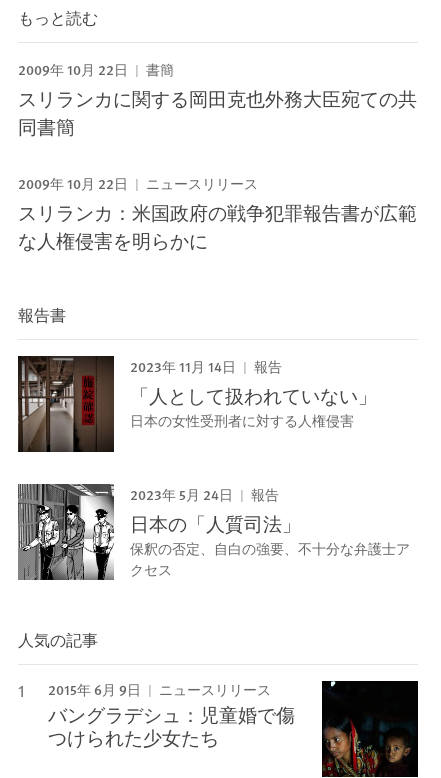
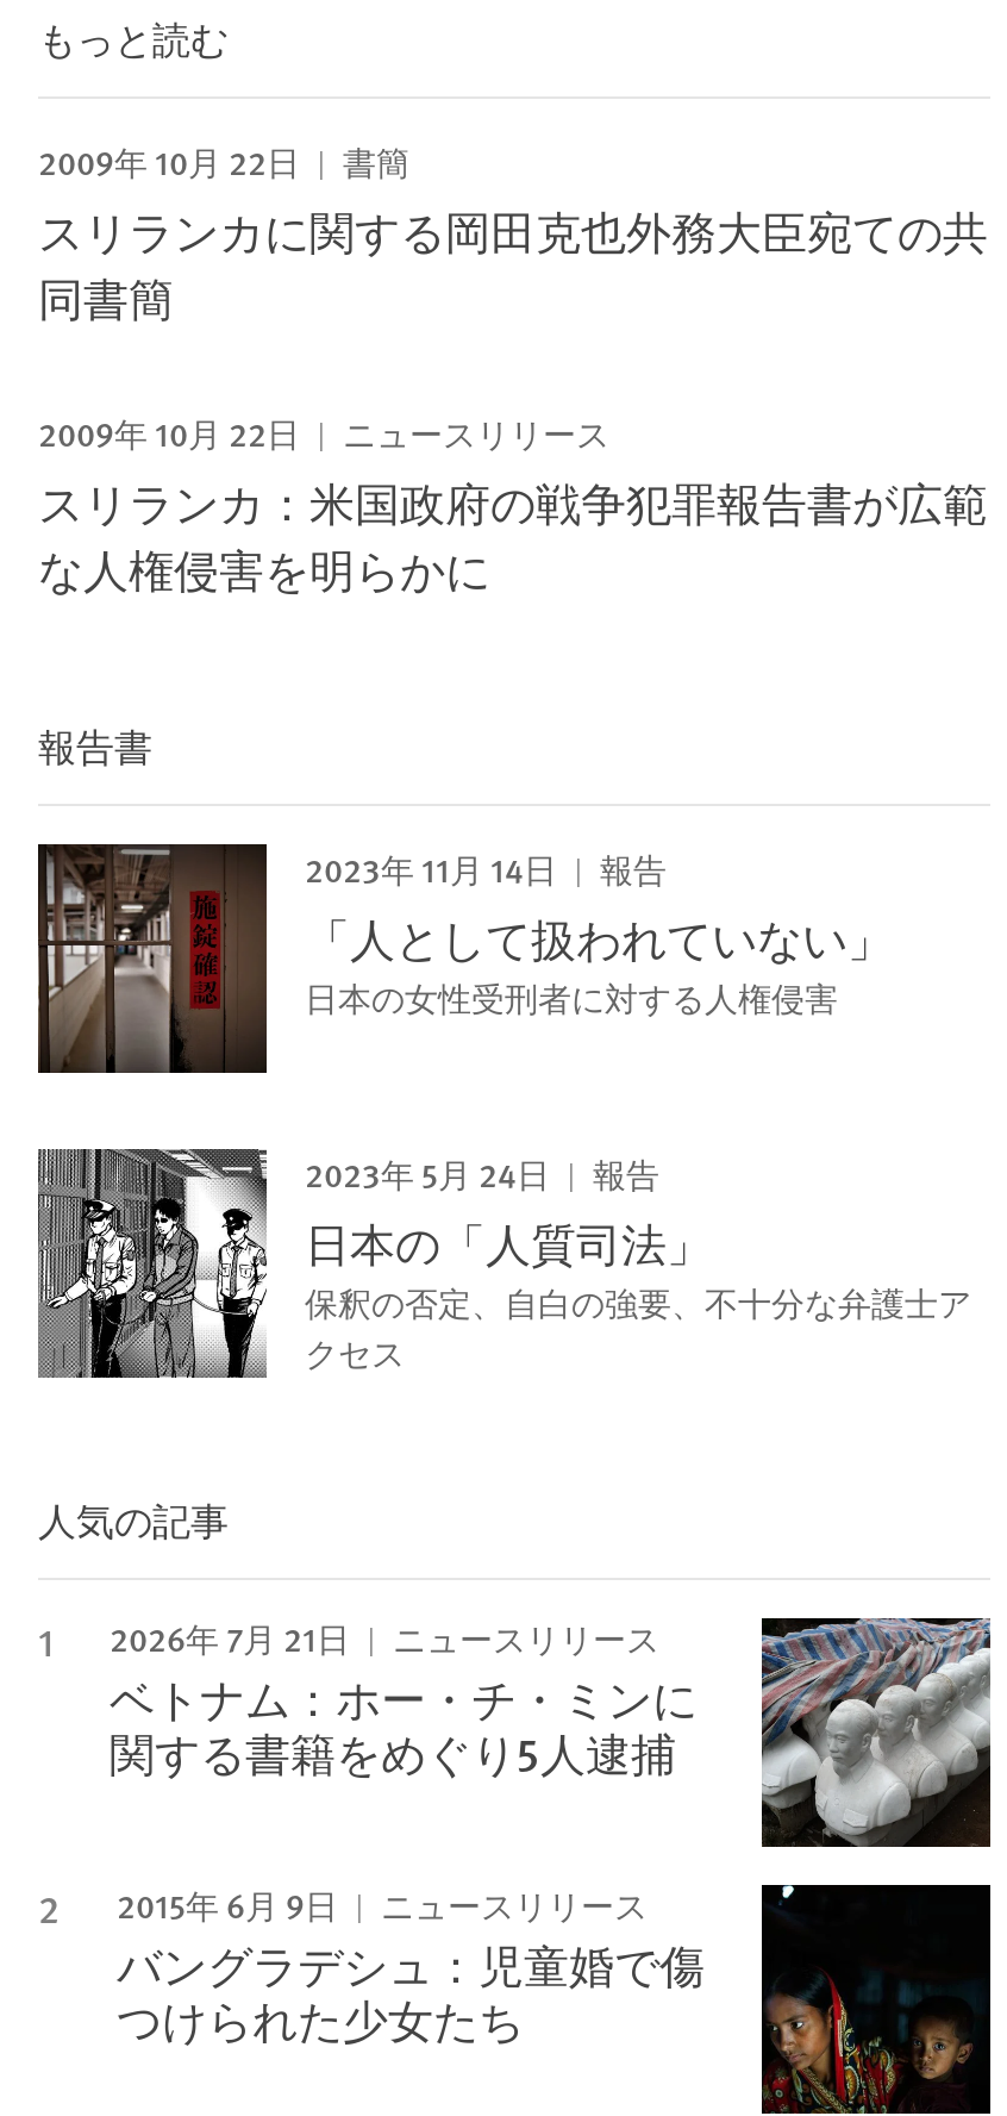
none -> [110,1613,993,1849] [image] | 2026年 7月 21日 | ニュースリリース | ベトナム：ホー・チ・ミンに | 関する書籍をめぐり5人逮捕

